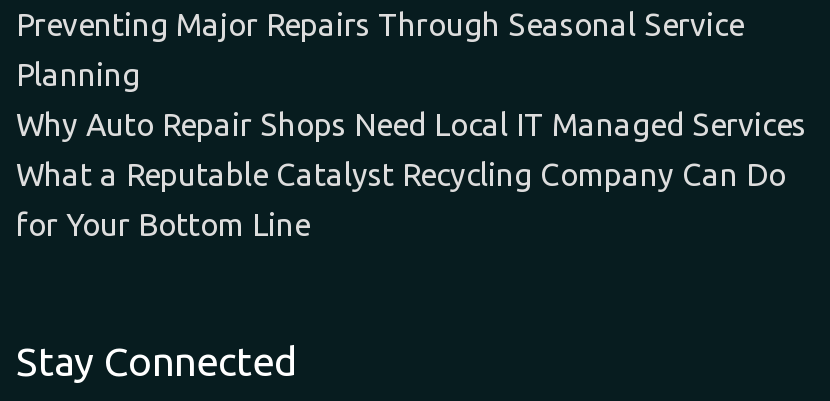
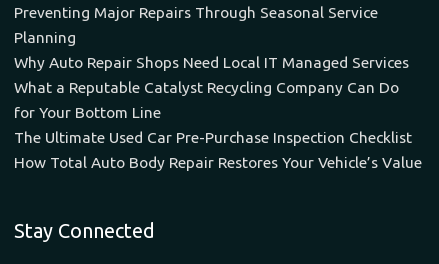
none -> [14,129,422,171] The Ultimate Used Car Pre-Purchase Inspection Checklist | How Total Auto Body Repair Restores Your Vehicle’s Value

